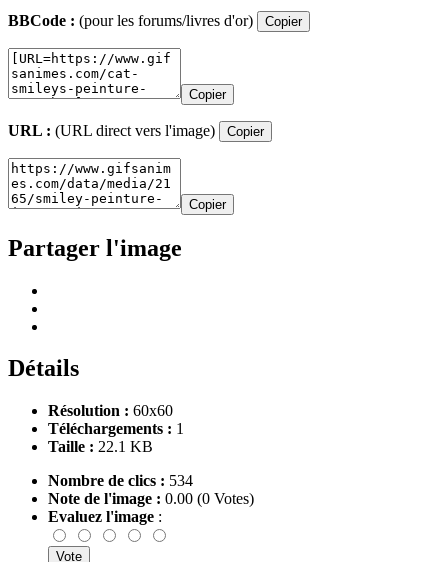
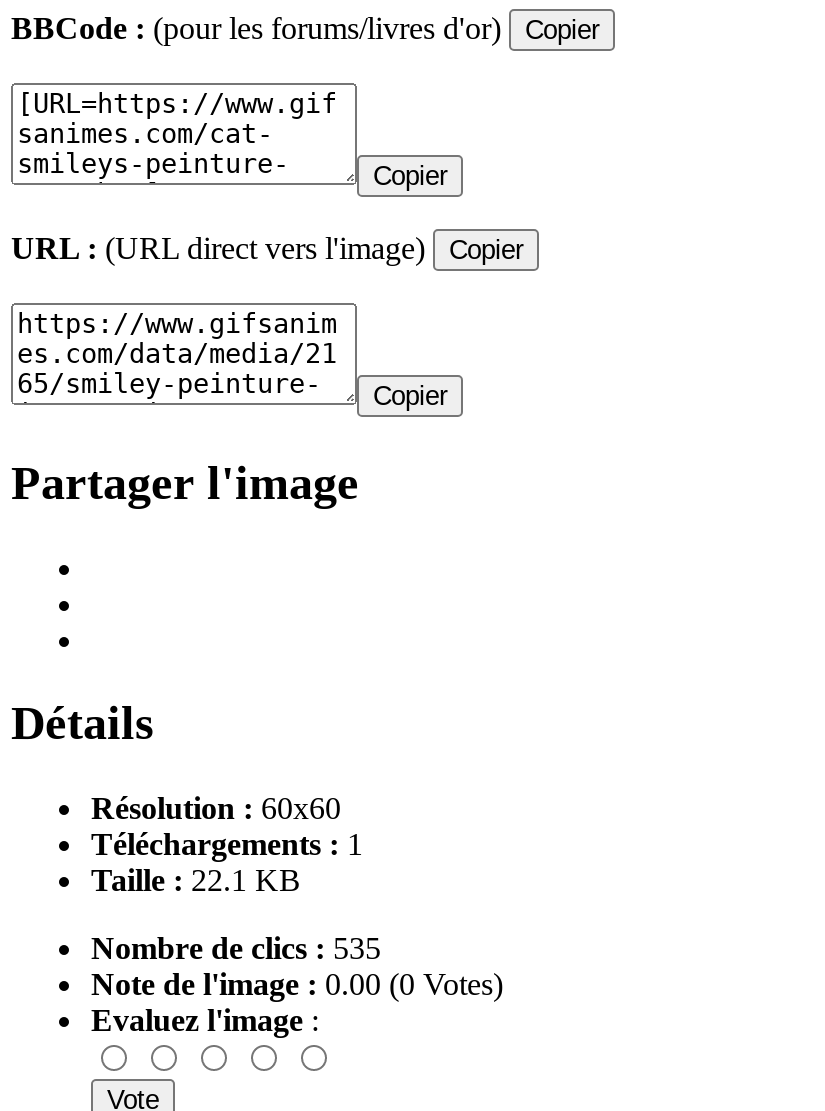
[48,472,193,489] Nombre de clics : 534 -> [91,932,381,966] Nombre de clics : 535

